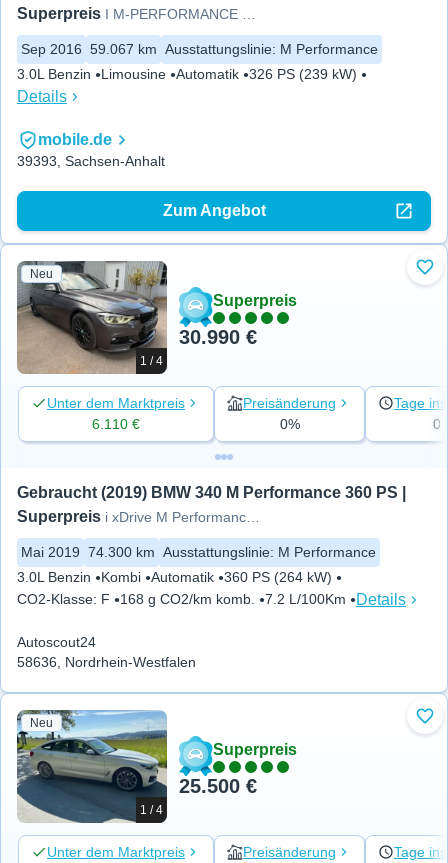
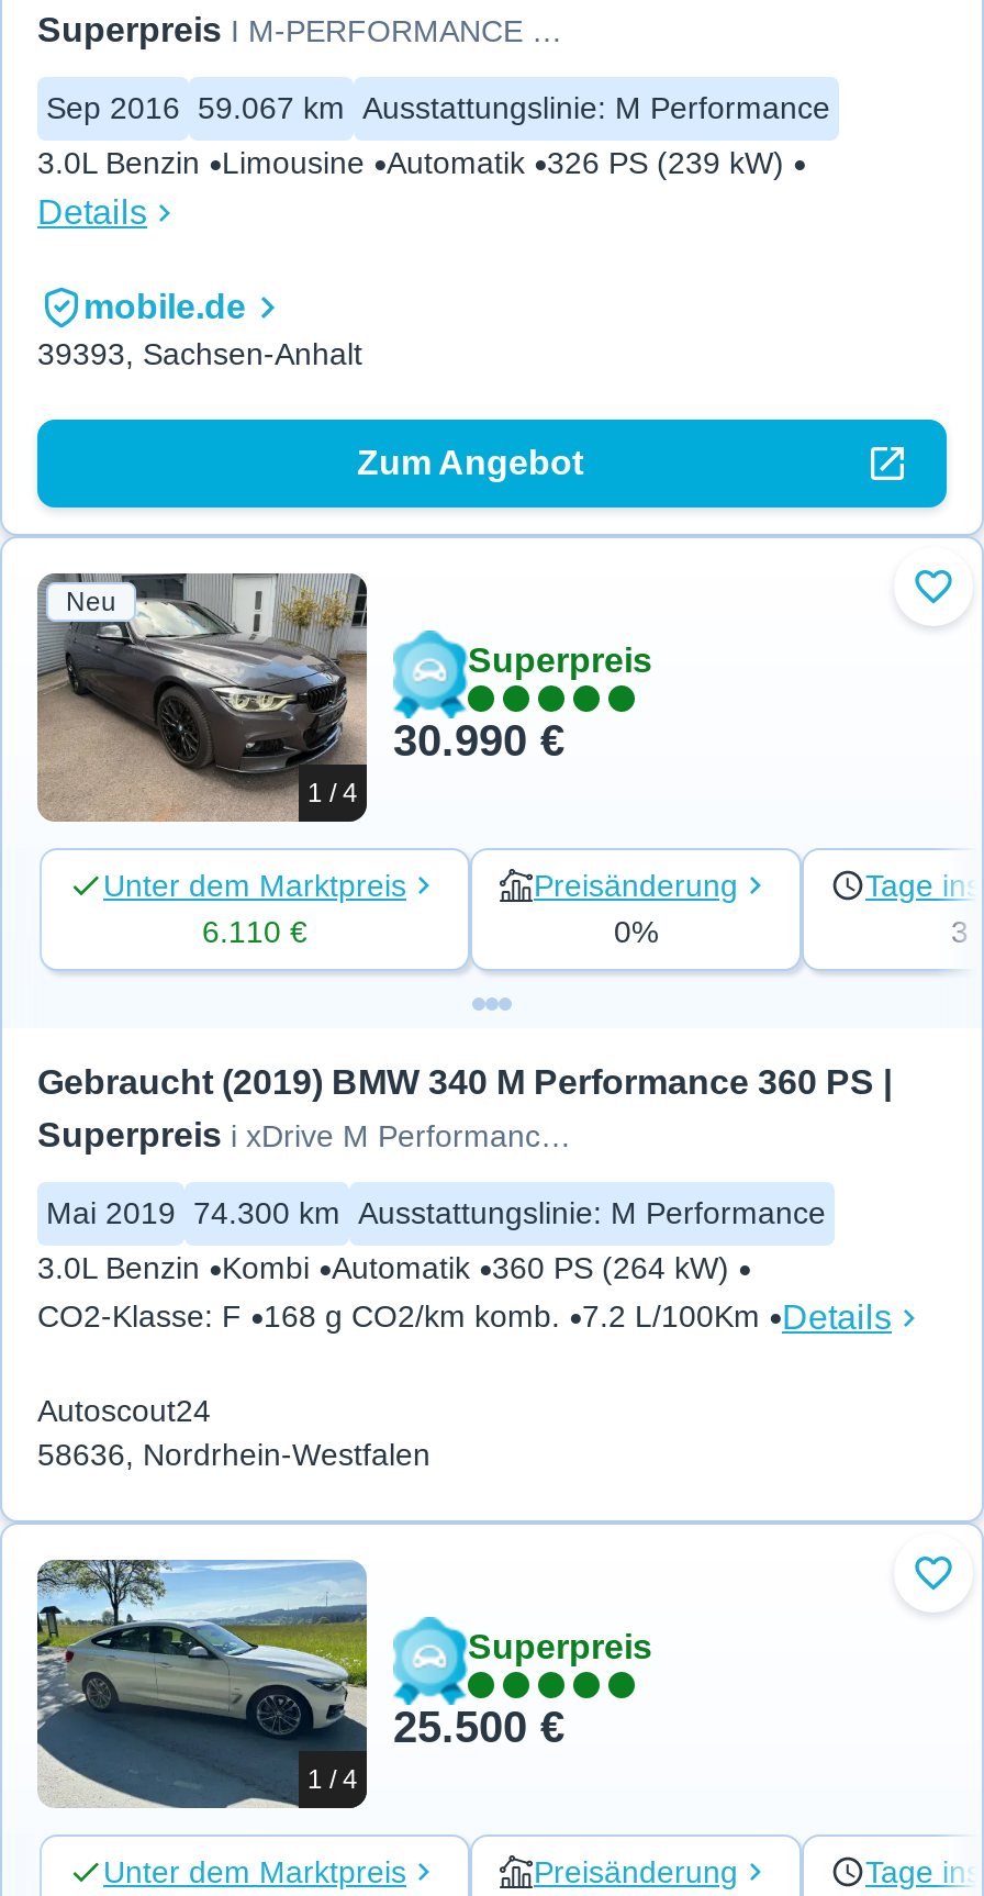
[433,416,441,432] 0 -> [951,914,969,949] 3
[30,715,53,729] Neu -> none

